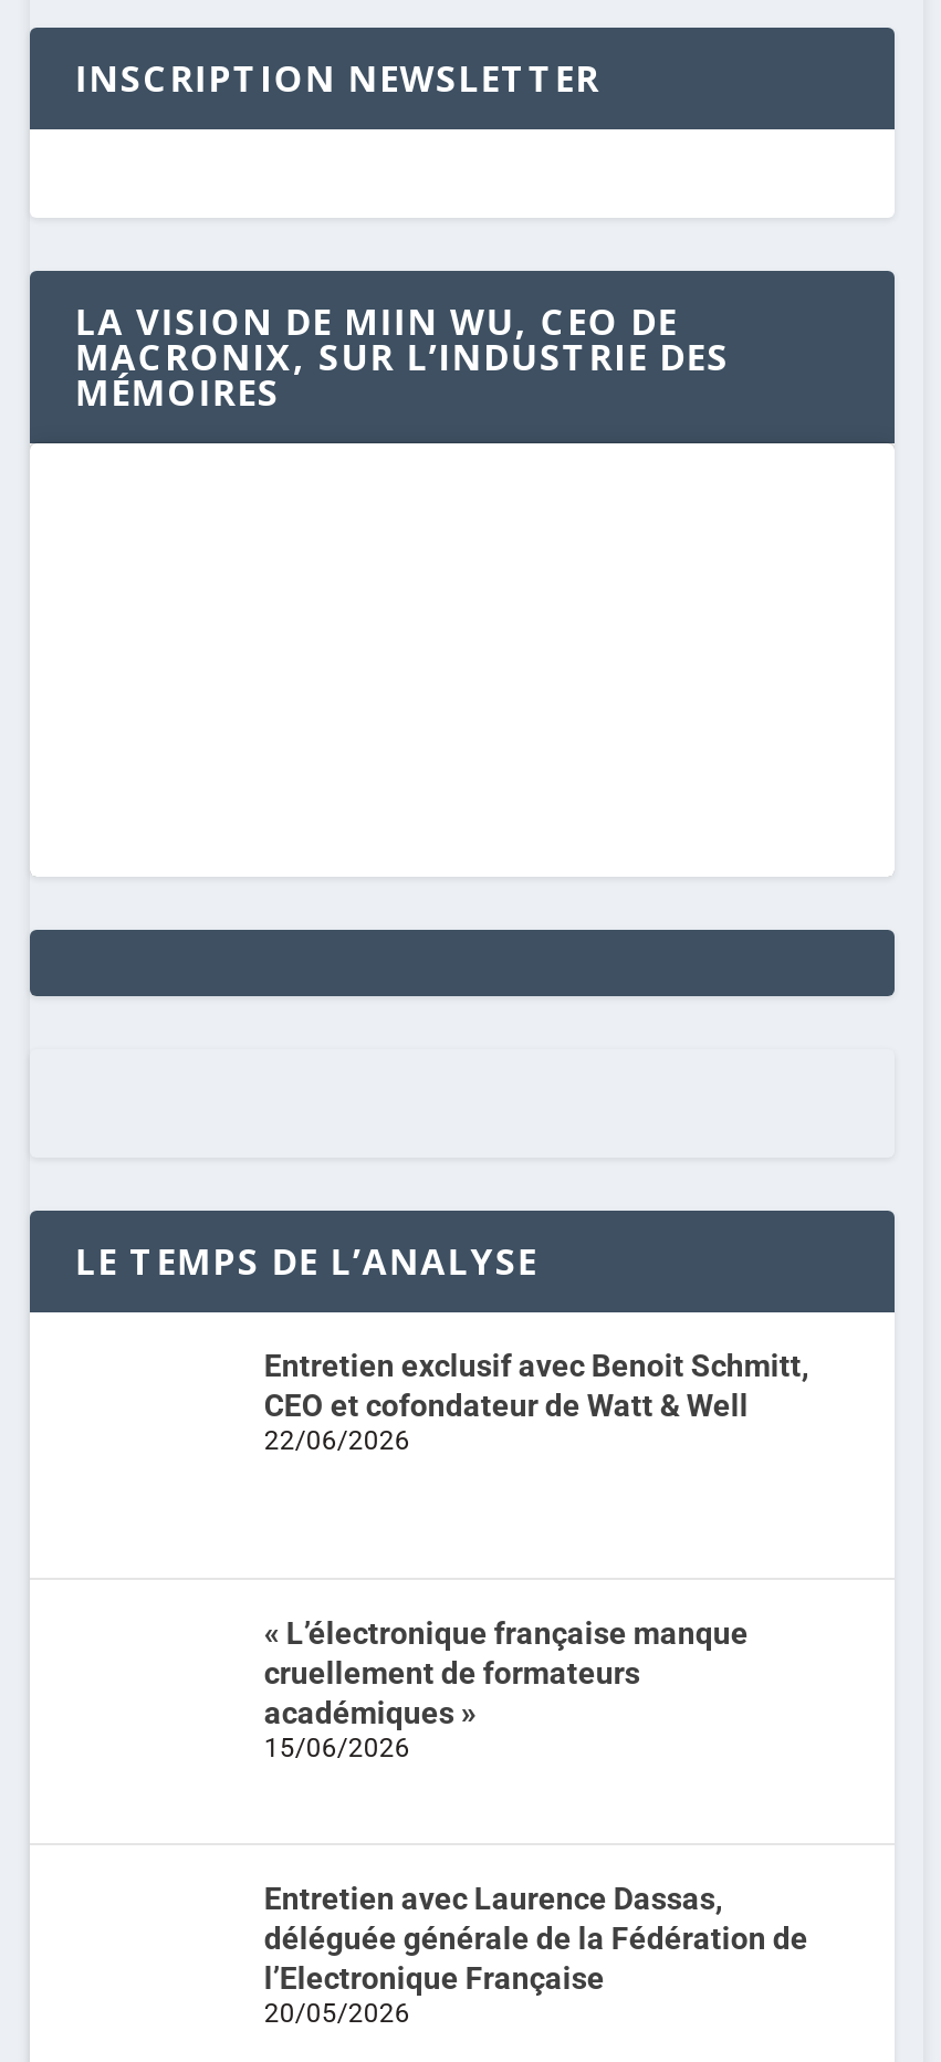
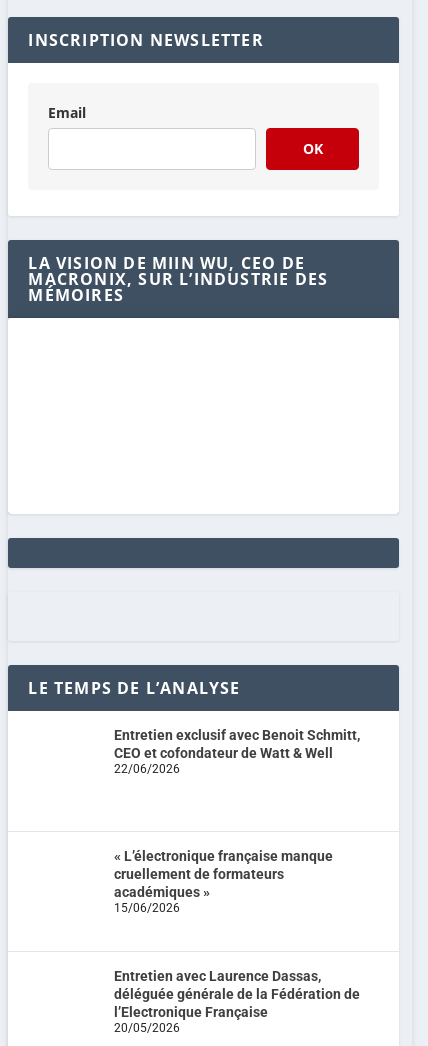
none -> [48,103,323,158] Email | OK

